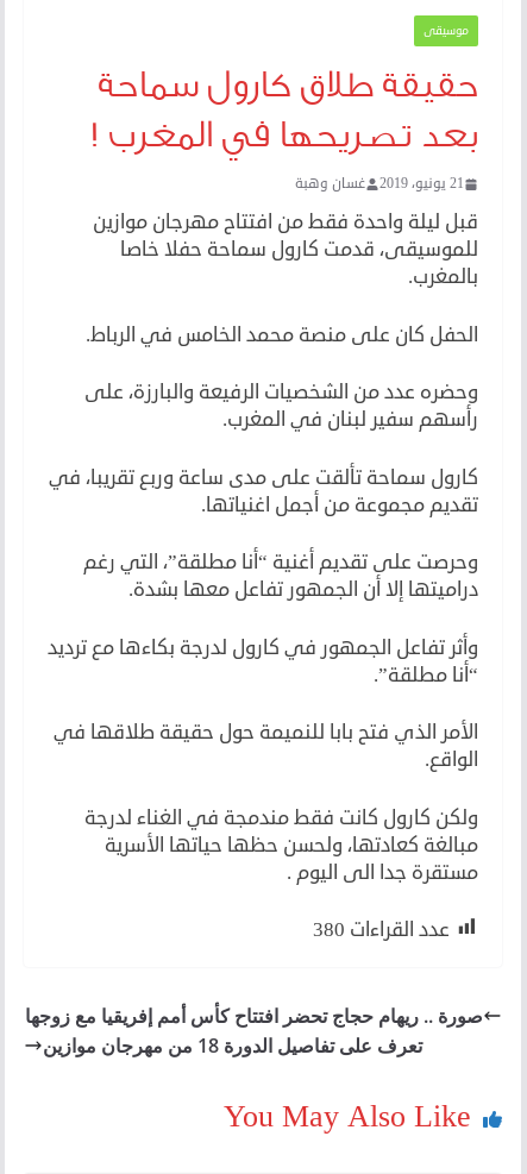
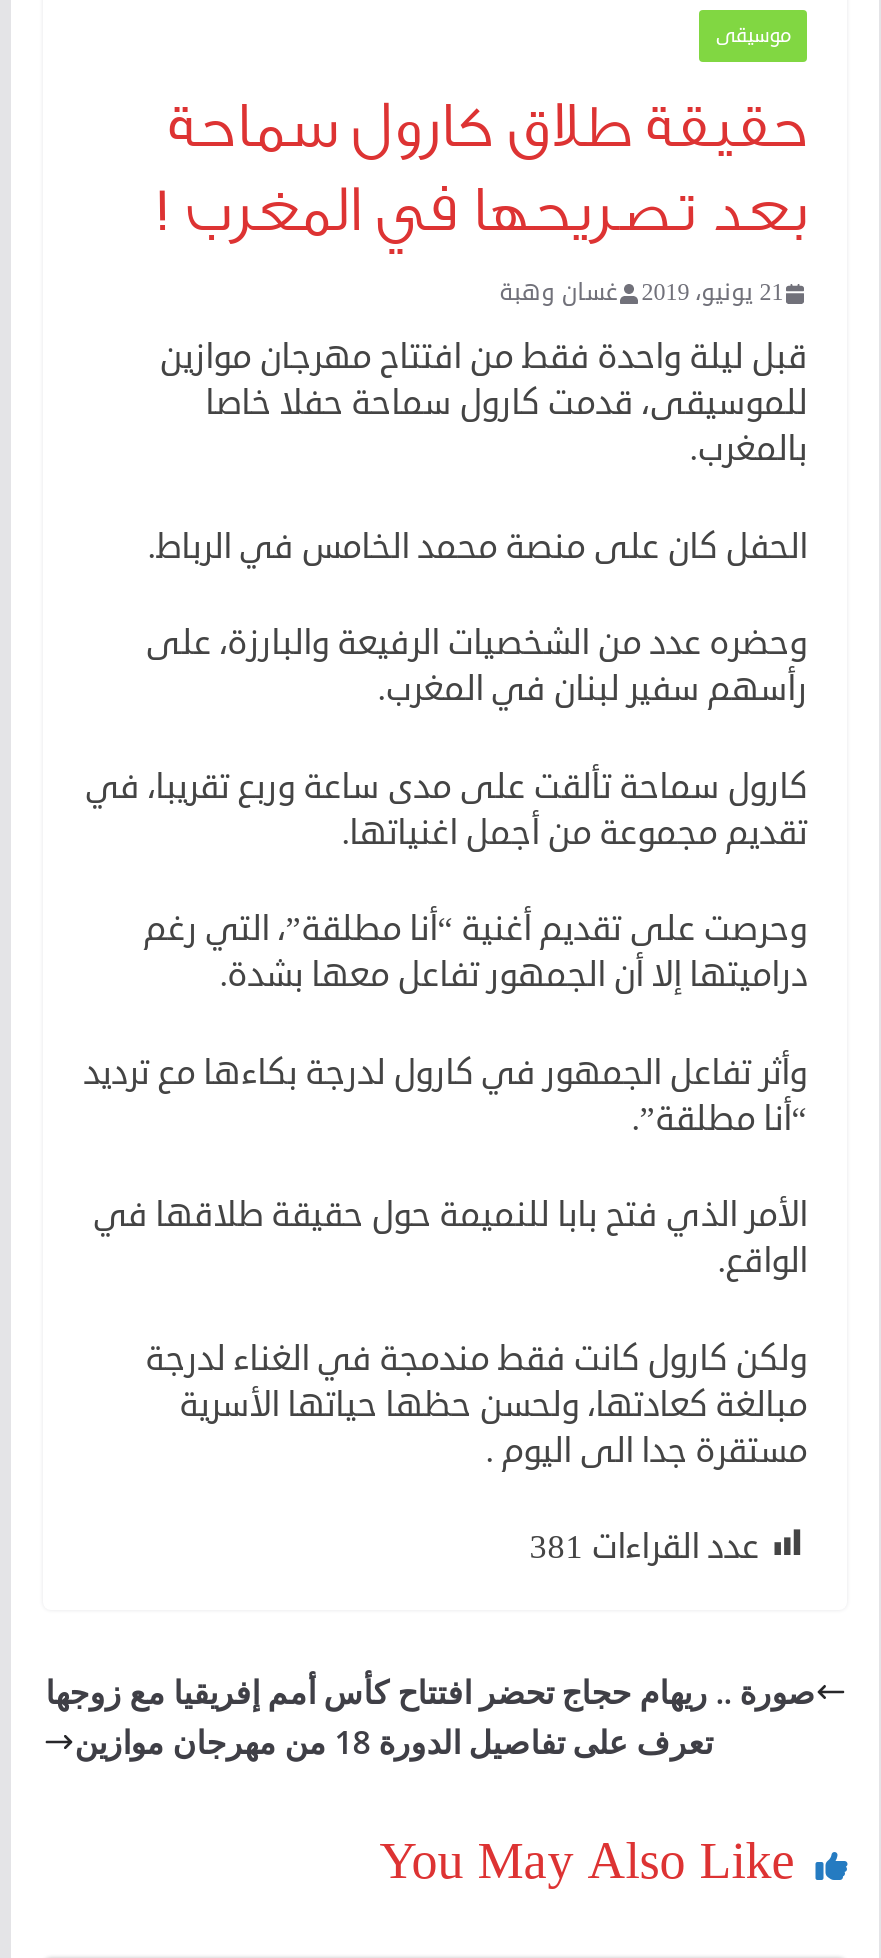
[313,915,450,944] عدد القراءات 380 -> [530,1522,760,1572] عدد القراءات 381

